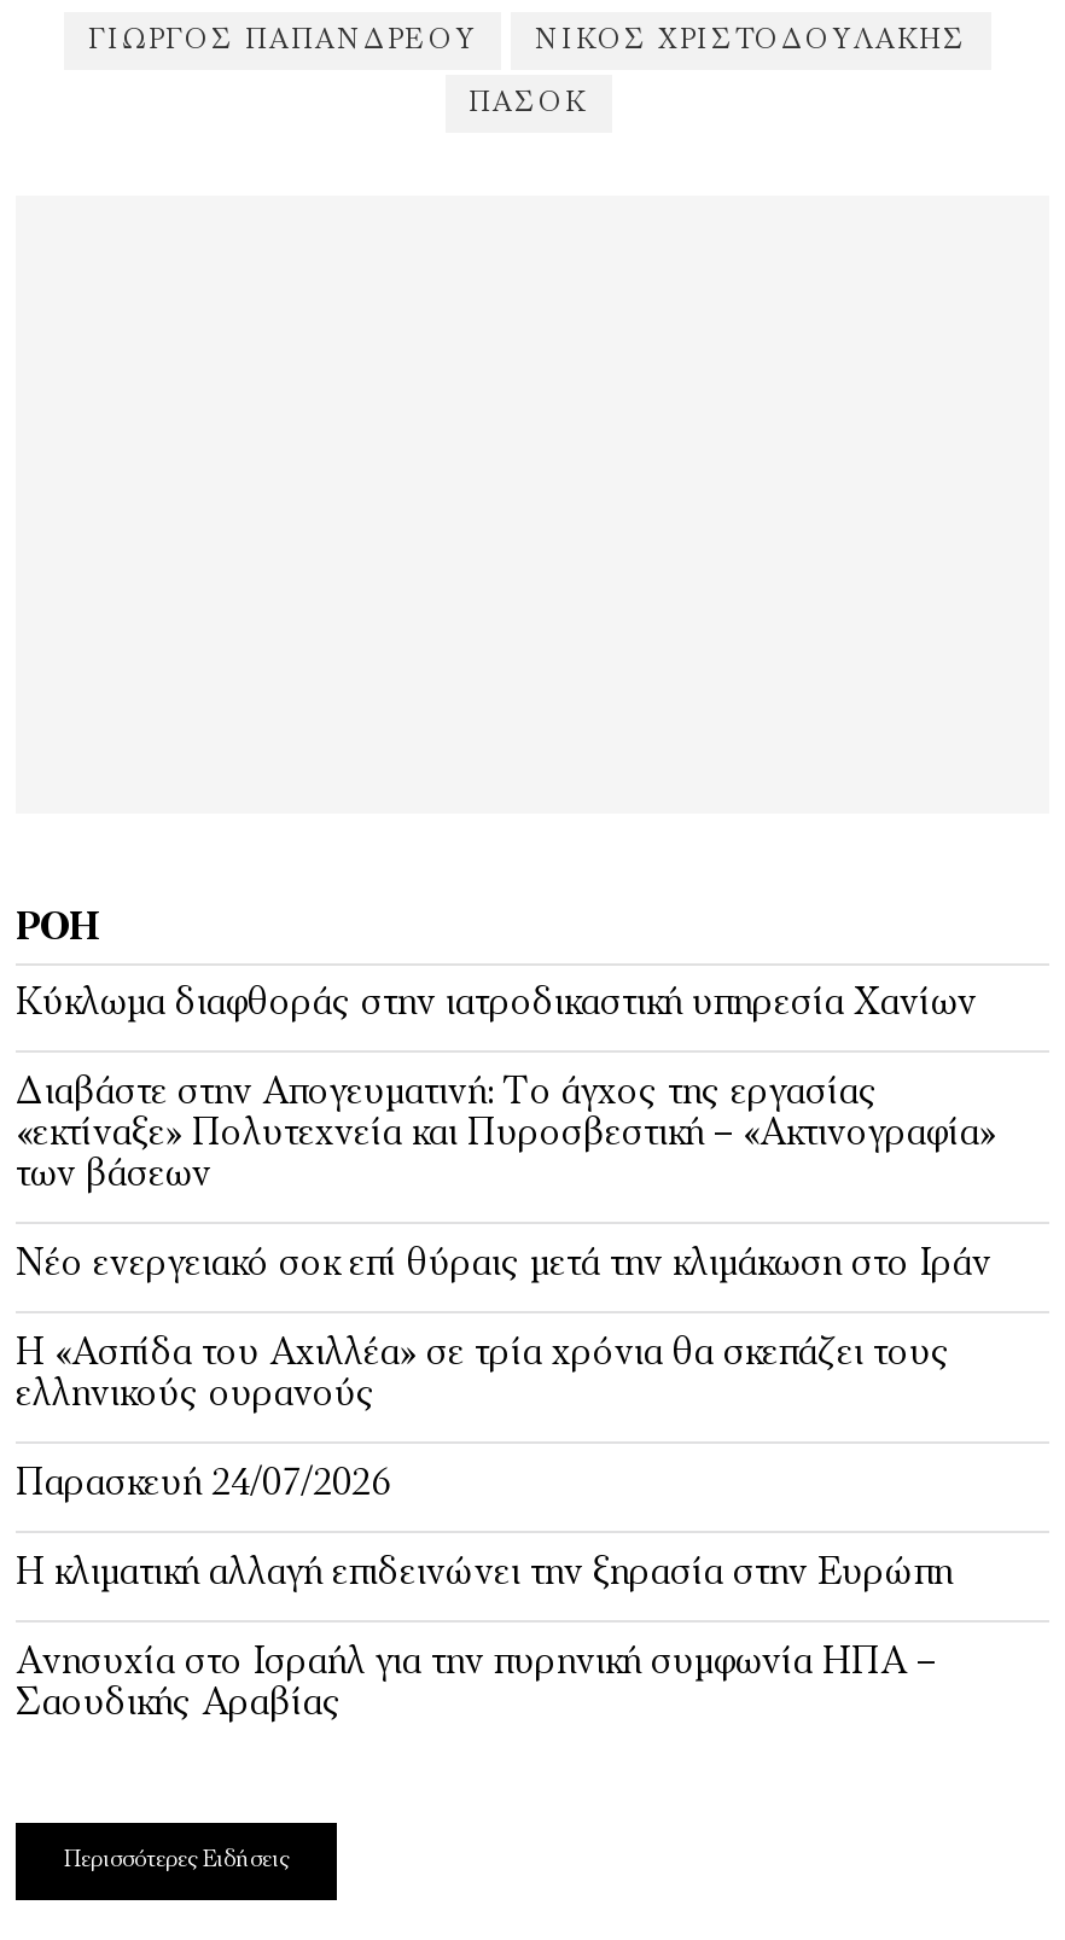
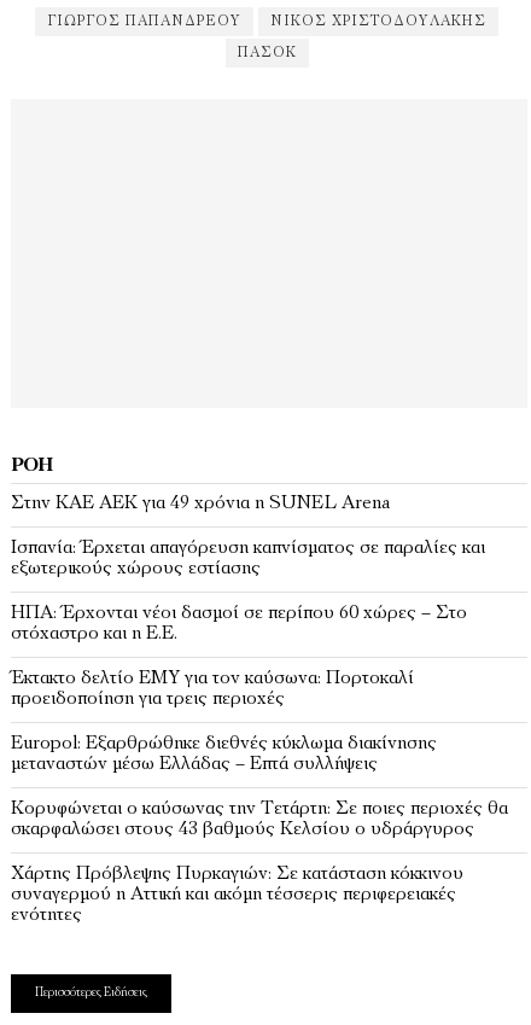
[16,986,977,1025] Κύκλωμα διαφθοράς στην ιατροδικαστική υπηρεσία Χανίων -> [11,494,390,514] Στην ΚΑΕ ΑΕΚ για 49 χρόνια η SUNEL Arena
[16,1075,996,1196] Διαβάστε στην Απογευματινή: Το άγχος της εργασίας | «εκτίναξε» Πολυτεχνεία και Πυροσβεστική – «Ακτινογραφία» | των βάσεων -> [11,539,485,579] Ισπανία: Έρχεται απαγόρευση καπνίσματος σε παραλίες και | εξωτερικούς χώρους εστίασης
[16,1247,991,1285] Νέο ενεργειακό σοκ επί θύραις μετά την κλιμάκωση στο Ιράν -> [11,604,467,644] ΗΠΑ: Έρχονται νέοι δασμοί σε περίπου 60 χώρες – Στο | στόχαστρο και η Ε.Ε.
[16,1336,950,1416] Η «Ασπίδα του Αχιλλέα» σε τρία χρόνια θα σκεπάζει τους | ελληνικούς ουρανούς -> [11,669,414,709] Έκτακτο δελτίο ΕΜΥ για τον καύσωνα: Πορτοκαλί | προειδοποίηση για τρεις περιοχές
[16,1467,390,1505] Παρασκευή 24/07/2026 -> [11,735,437,774] Europol: Εξαρθρώθηκε διεθνές κύκλωμα διακίνησης | μεταναστών μέσω Ελλάδας – Επτά συλλήψεις
[16,1556,953,1594] Η κλιματική αλλαγή επιδεινώνει την ξηρασία στην Ευρώπη -> [11,800,508,840] Κορυφώνεται ο καύσωνας την Τετάρτη: Σε ποιες περιοχές θα | σκαρφαλώσει στους 43 βαθμούς Κελσίου ο υδράργυρος
[16,1645,936,1725] Ανησυχία στο Ισραήλ για την πυρηνική συμφωνία ΗΠΑ – | Σαουδικής Αραβίας -> [11,865,463,925] Χάρτης Πρόβλεψης Πυρκαγιών: Σε κατάσταση κόκκινου | συναγερμού η Αττική και ακόμη τέσσερις περιφερειακές | ενότητες

